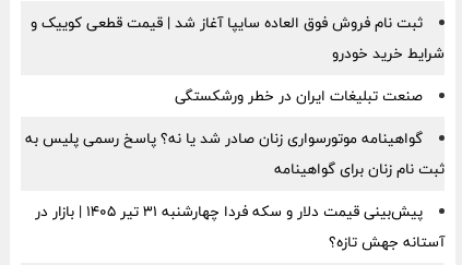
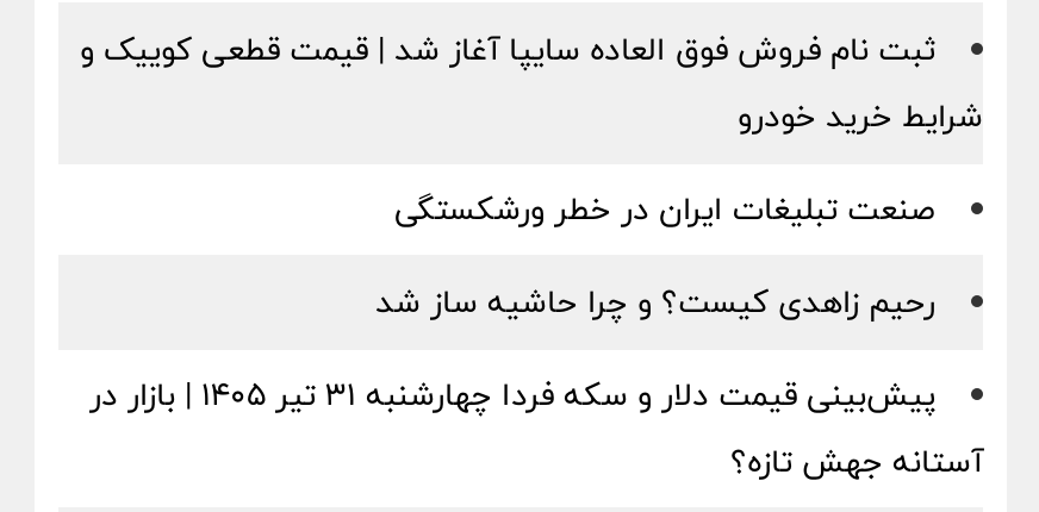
[25,125,445,182] گواهینامه موتورسواری زنان صادر شد یا نه؟ پاسخ رسمی پلیس به | ثبت نام زنان برای گواهینامه -> [375,274,935,331] رحیم زاهدی کیست؟ و چرا حاشیه‌ ساز شد

